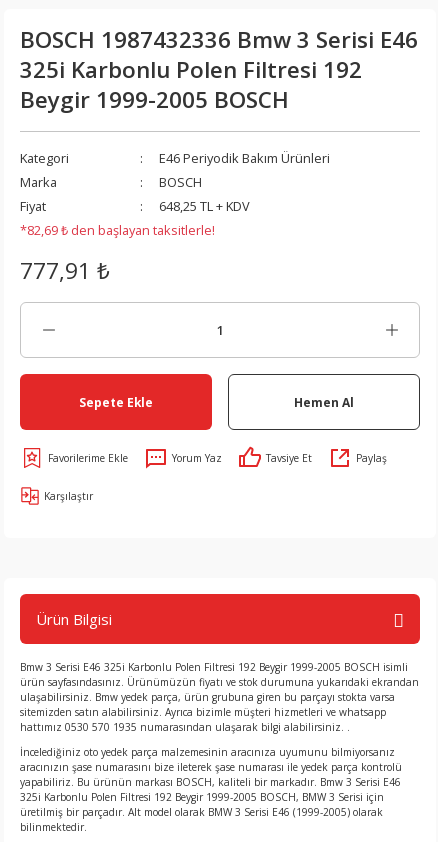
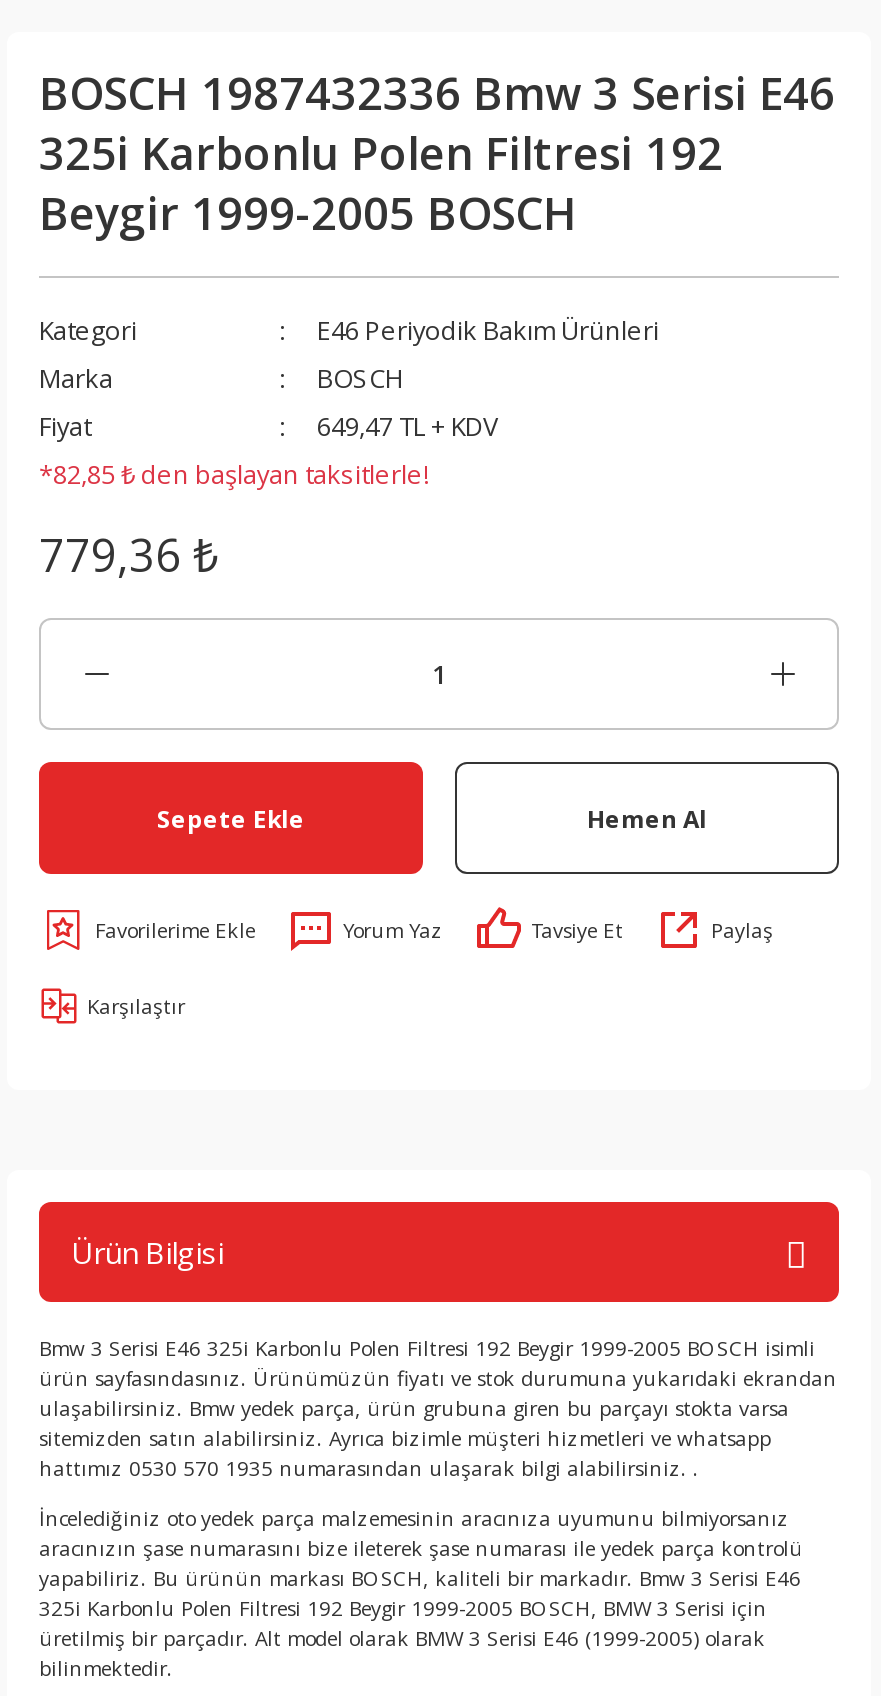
[159,197,250,215] 648,25 TL + KDV -> [317,408,499,444] 649,47 TL + KDV
[20,221,215,239] *82,69 ₺ den başlayan taksitlerle! -> [39,456,429,492] *82,85 ₺ den başlayan taksitlerle!
[20,255,110,286] 777,91 ₺ -> [39,524,219,586] 779,36 ₺

